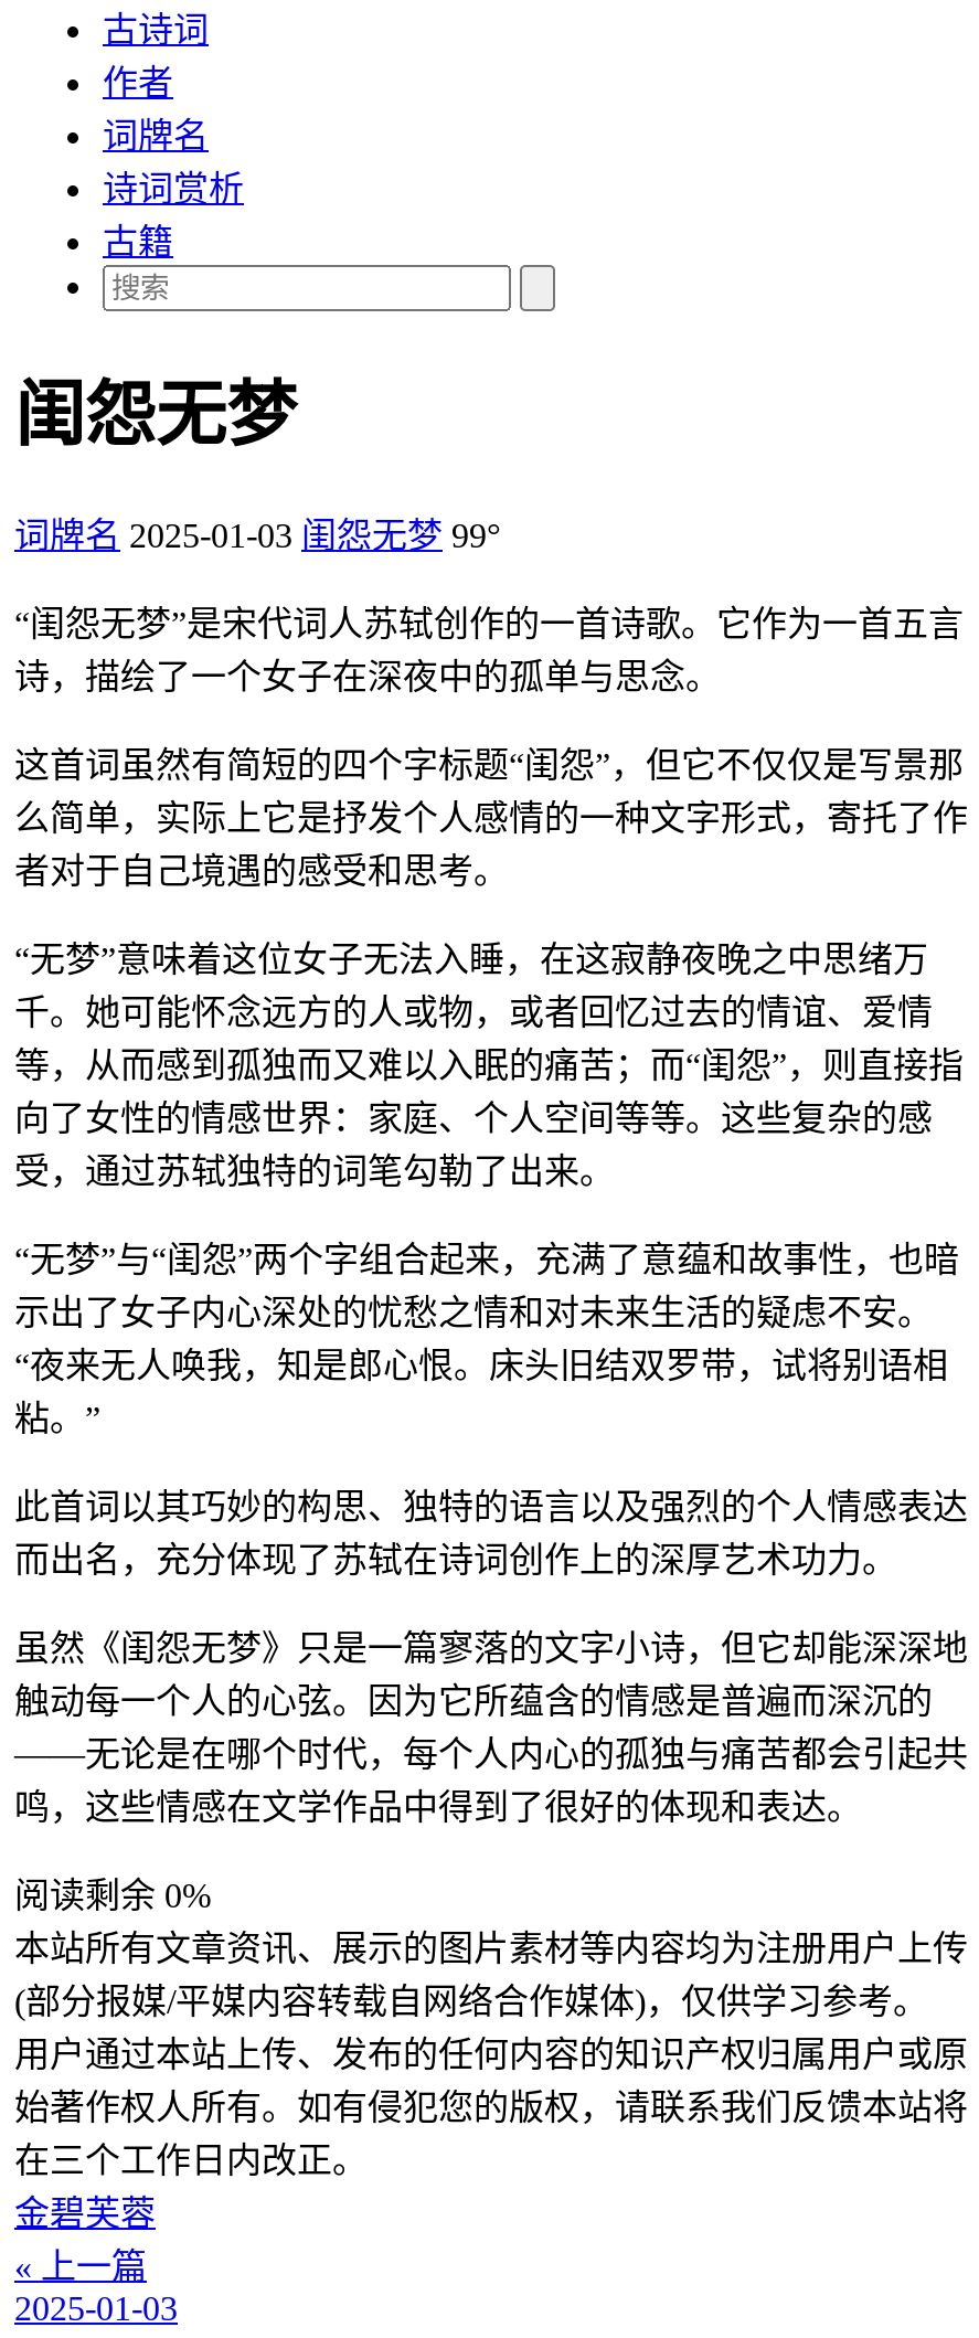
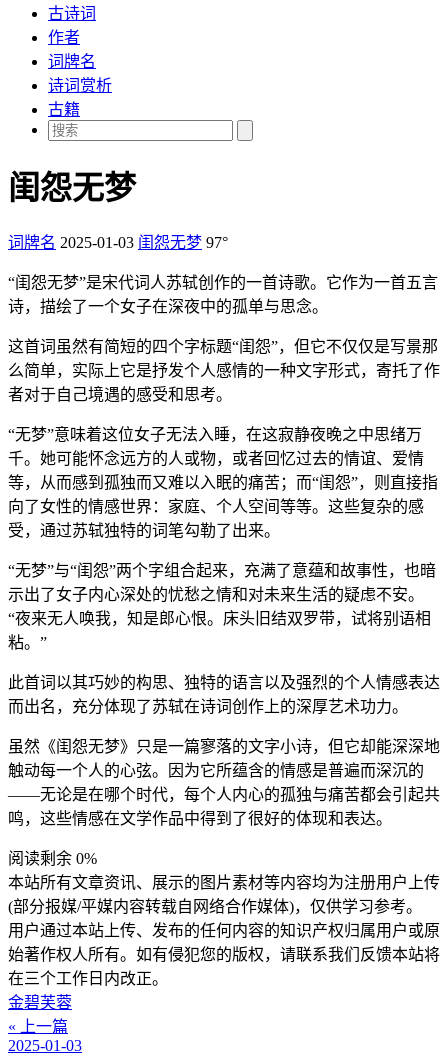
[14,517,500,555] 词牌名 2025-01-03 闺怨无梦 99° -> [8,234,228,251] 词牌名 2025-01-03 闺怨无梦 97°

